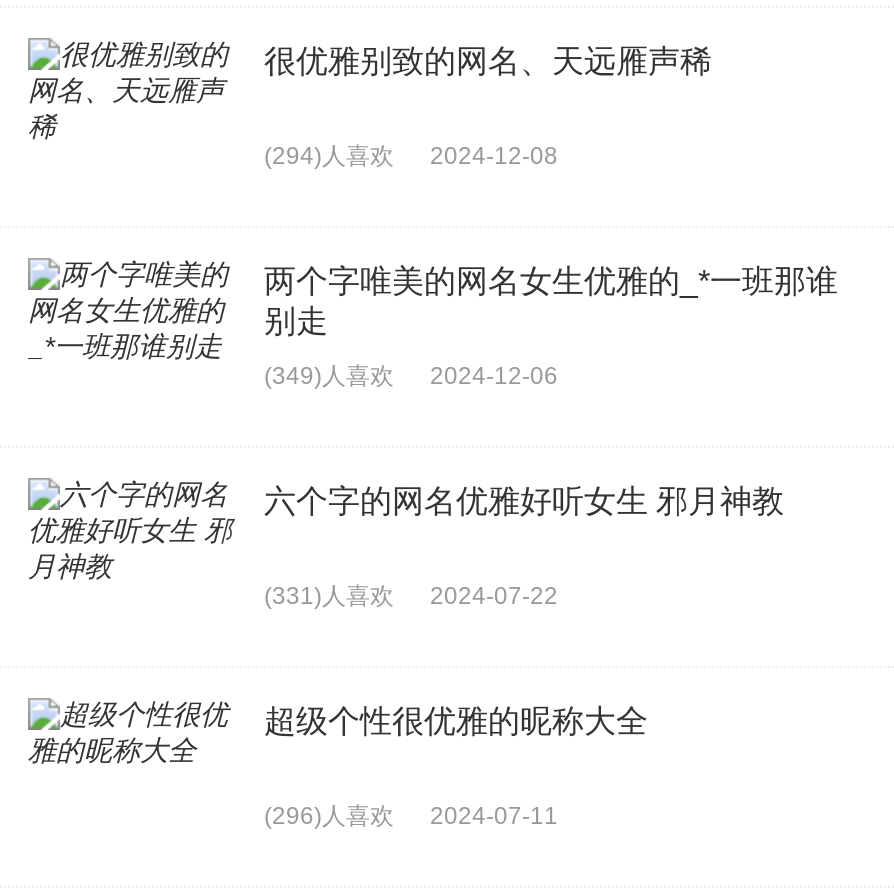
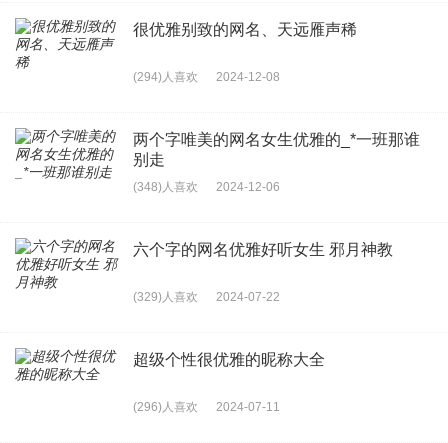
[264,361,558,389] (349)人喜欢 2024-12-06 -> [133,179,280,193] (348)人喜欢 2024-12-06
[264,581,558,609] (331)人喜欢 2024-07-22 -> [133,289,280,303] (329)人喜欢 2024-07-22

